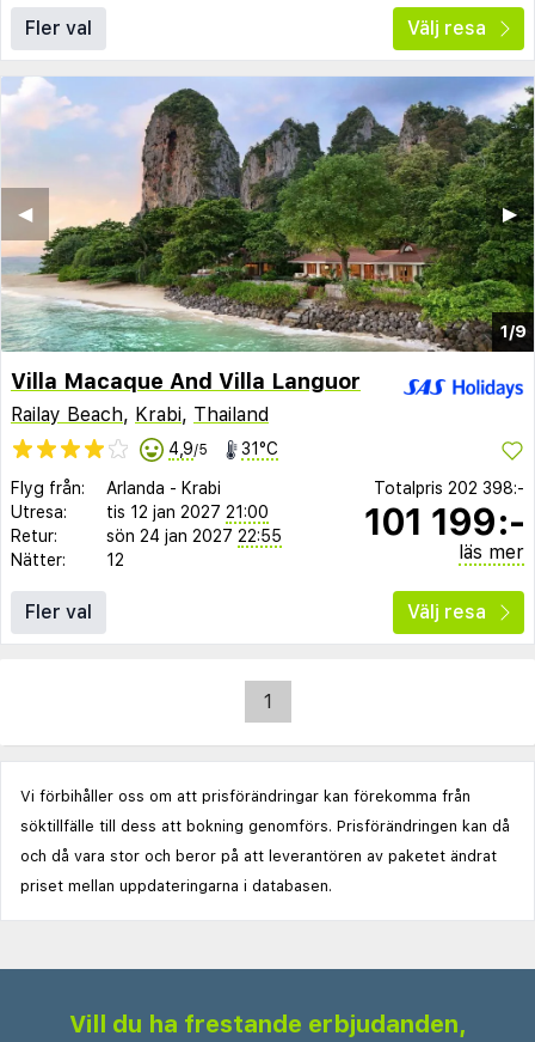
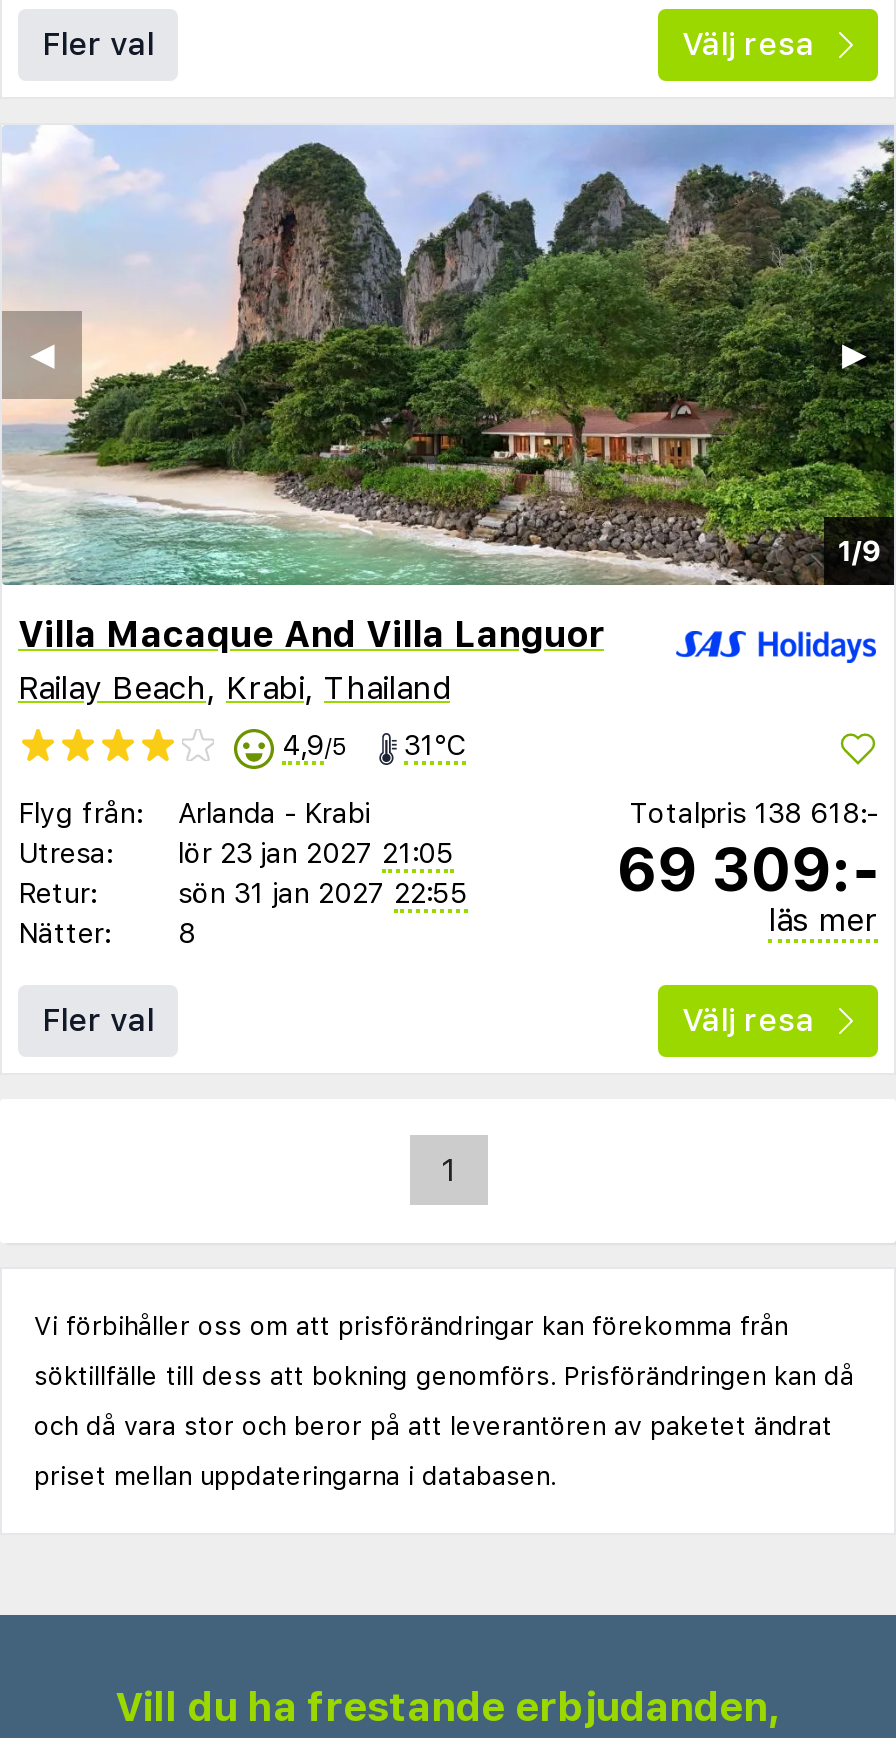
[374,479,524,498] Totalpris 202 398:- -> [630,796,878,828] Totalpris 138 618:-
[106,503,269,522] tis 12 jan 2027 21:00 -> [178,836,454,868] lör 23 jan 2027 21:05
[364,500,524,543] 101 199:- -> [616,832,878,904] 69 309:-
[106,527,282,546] sön 24 jan 2027 22:55 -> [178,876,468,908] sön 31 jan 2027 22:55
[106,551,124,570] 12 -> [178,916,196,948] 8

